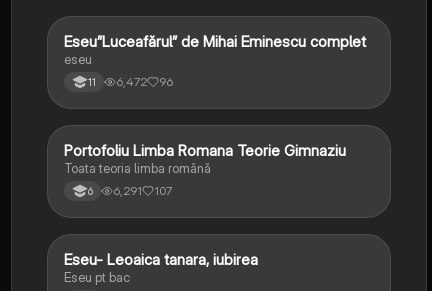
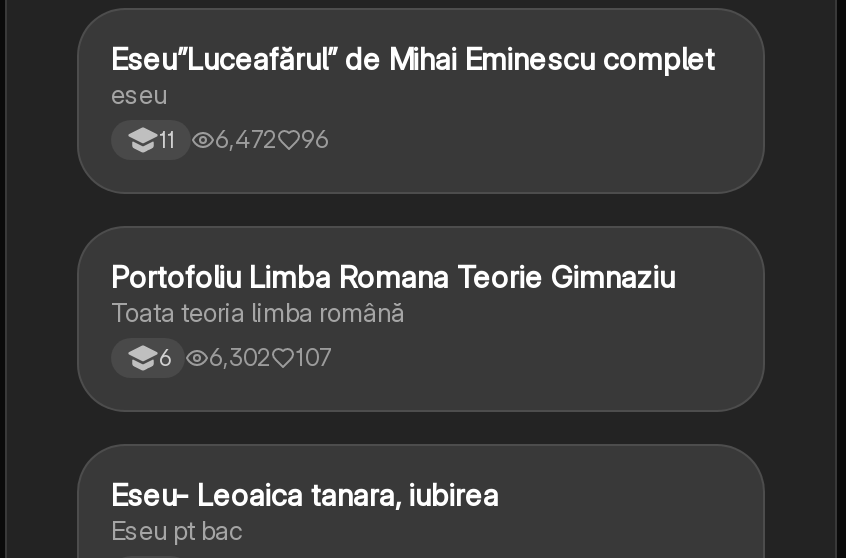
[88,183,172,198] 6 6,291 107 -> [159,343,331,373] 6 6,302 107

